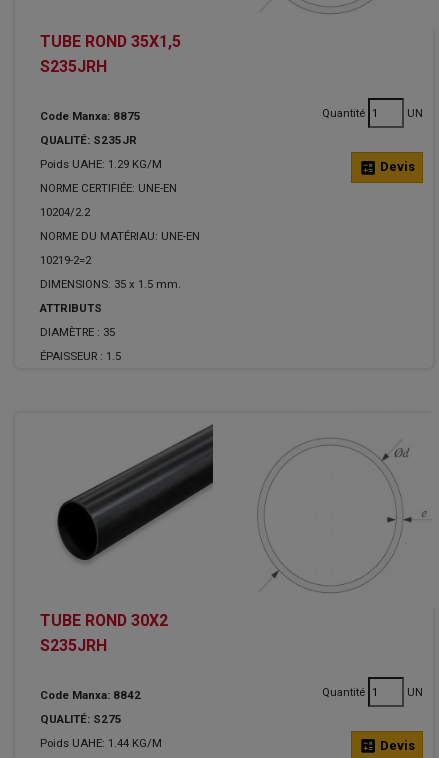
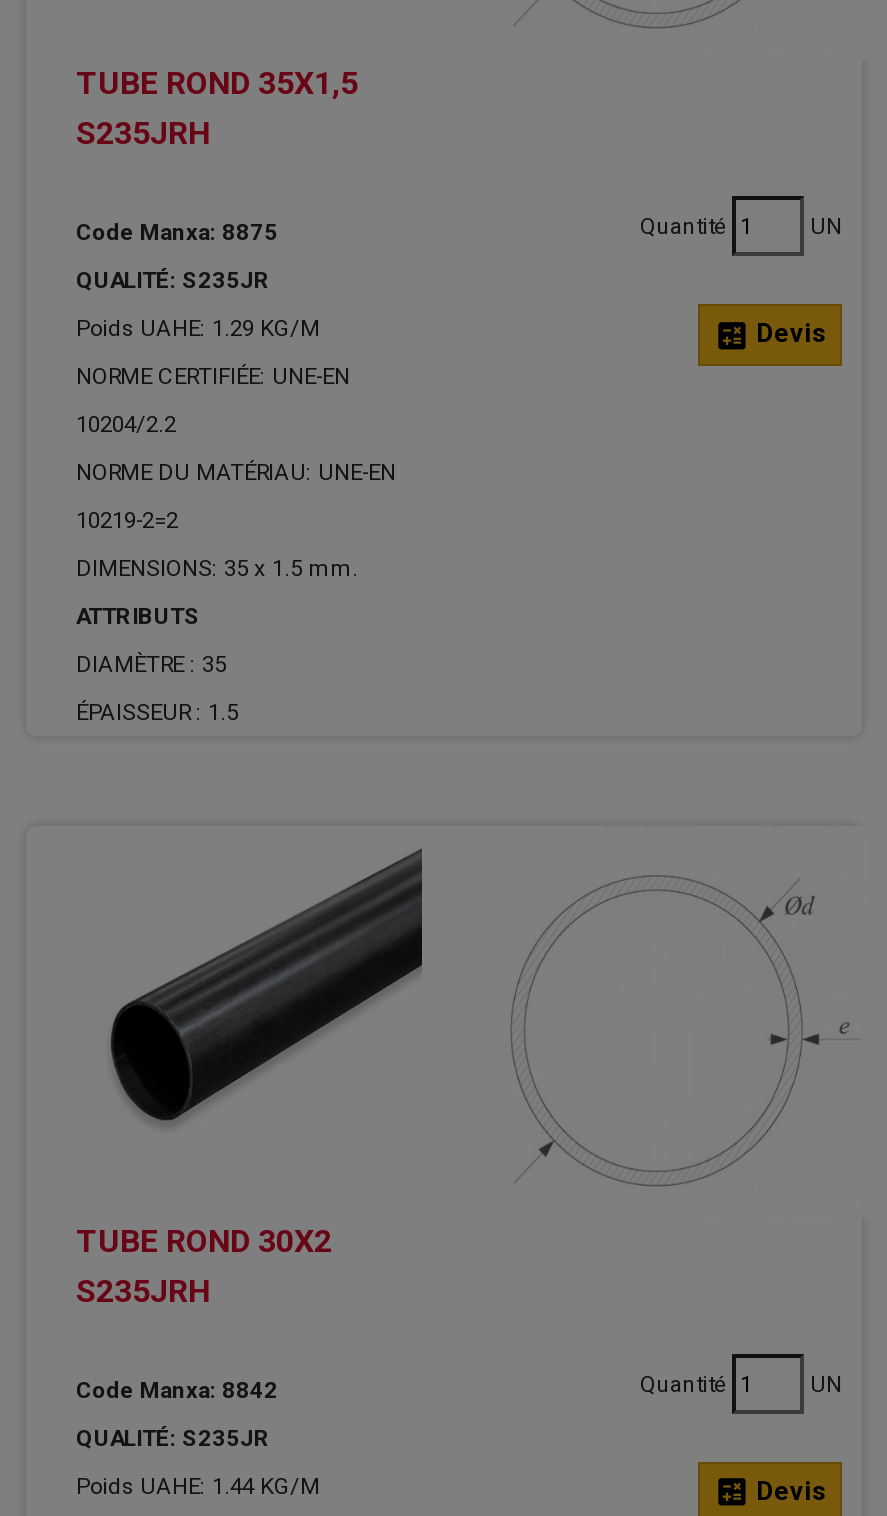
[40,712,122,726] QUALITÉ: S275 -> [76,1423,270,1451] QUALITÉ: S235JR

